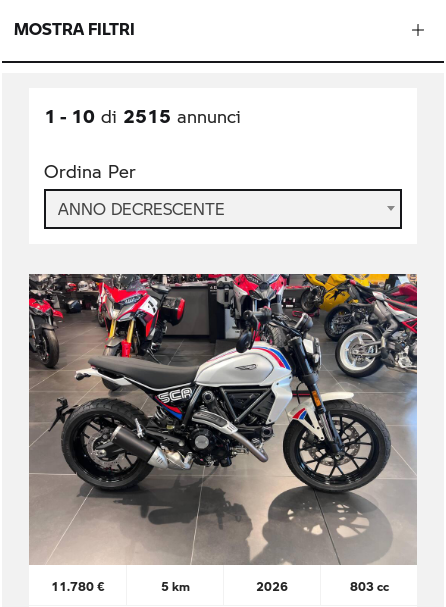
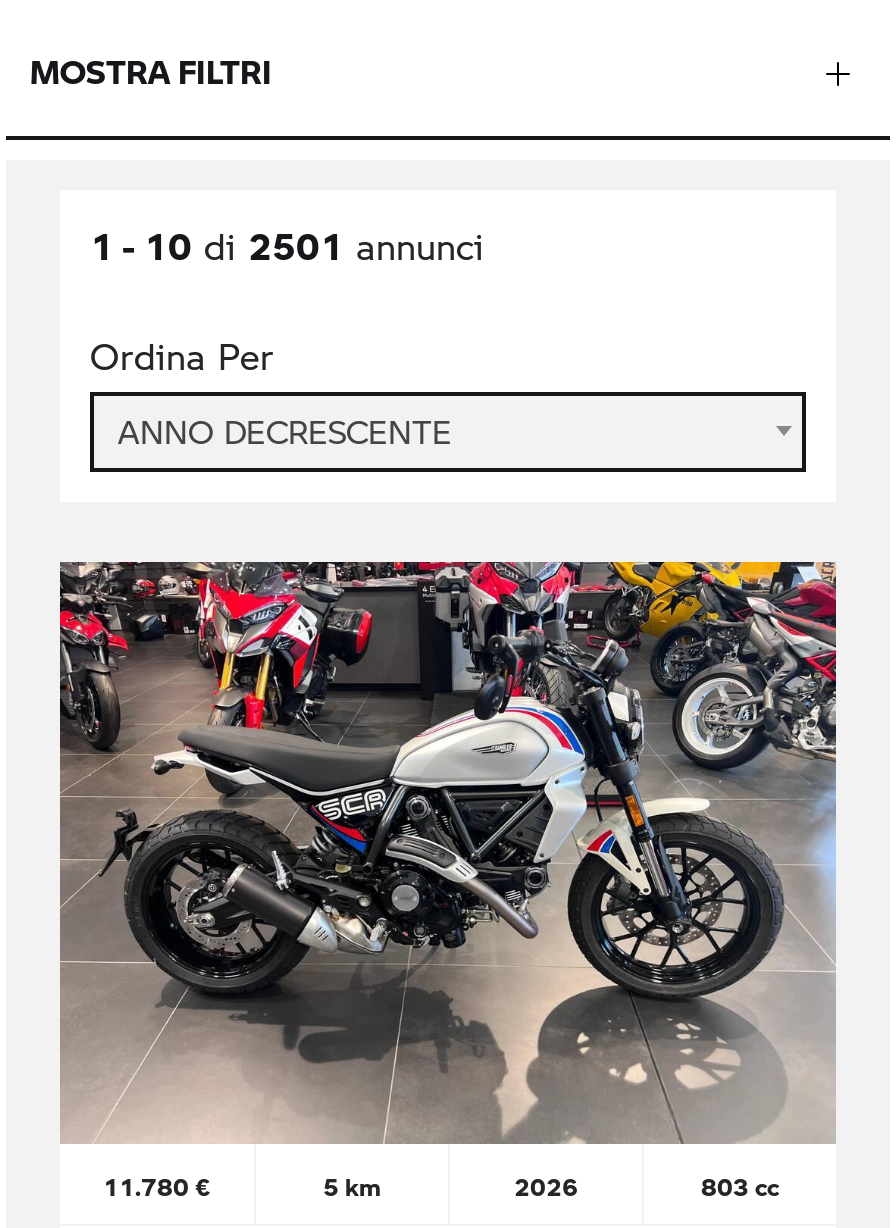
[44,104,241,127] 1 - 10 di 2515 annunci -> [90,222,484,268] 1 - 10 di 2501 annunci

